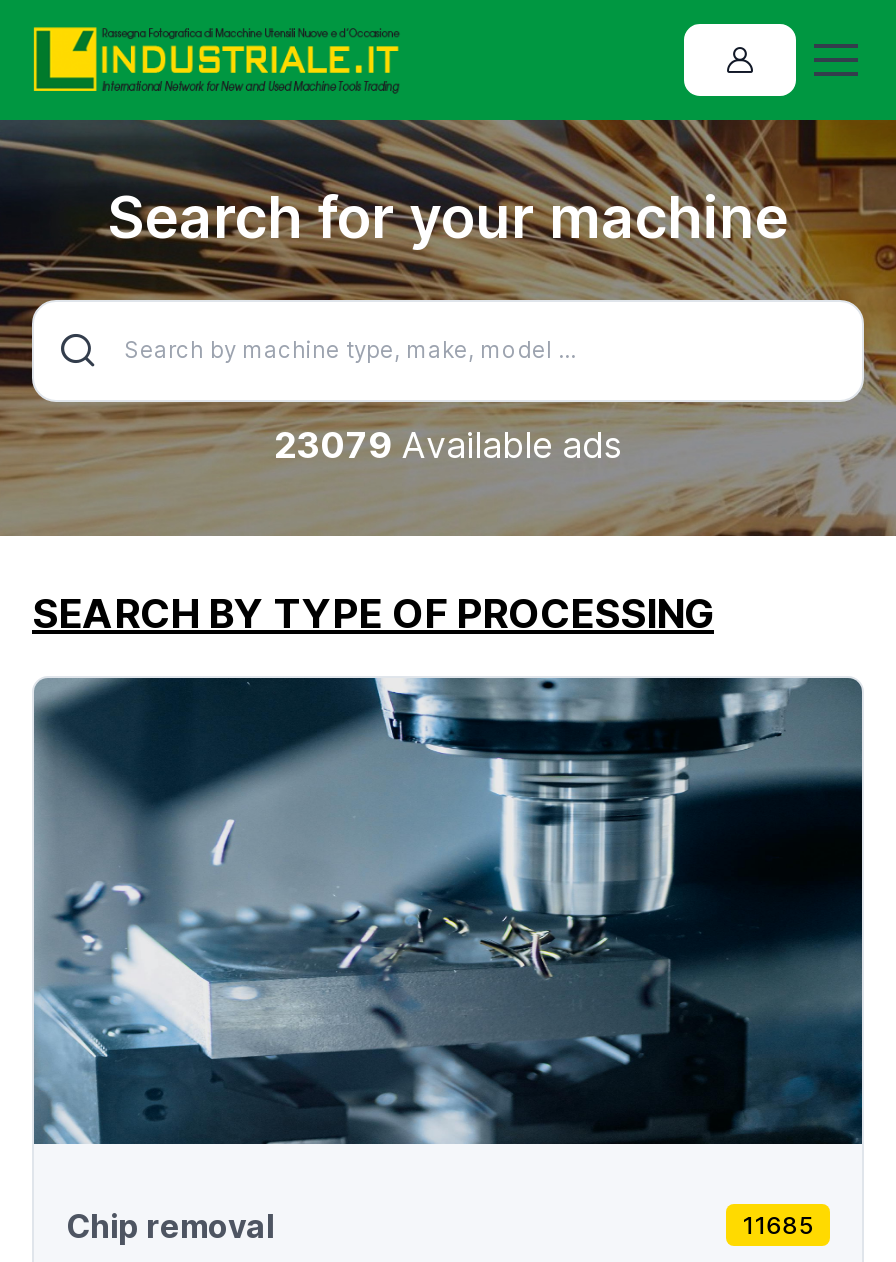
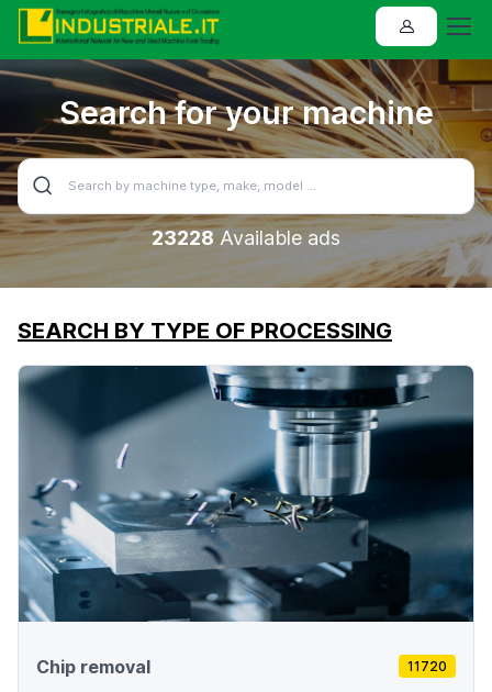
[274,423,622,465] 23079 Available ads -> [152,226,340,249] 23228 Available ads
[742,1209,814,1239] 11685 -> [408,658,447,674] 11720

